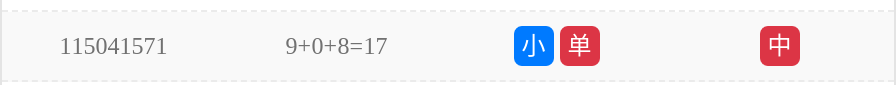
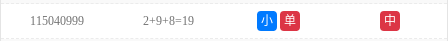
[60,32,168,60] 115041571 -> [30,14,84,28] 115040999
[286,32,388,60] 9+0+8=17 -> [143,14,194,28] 2+9+8=19

